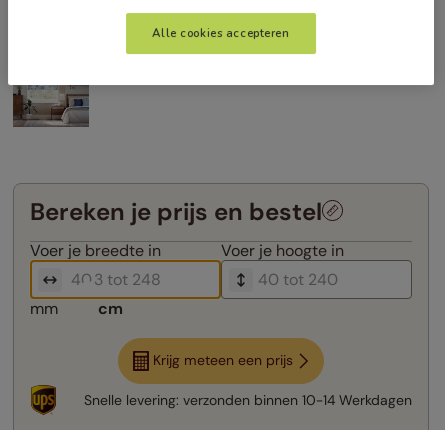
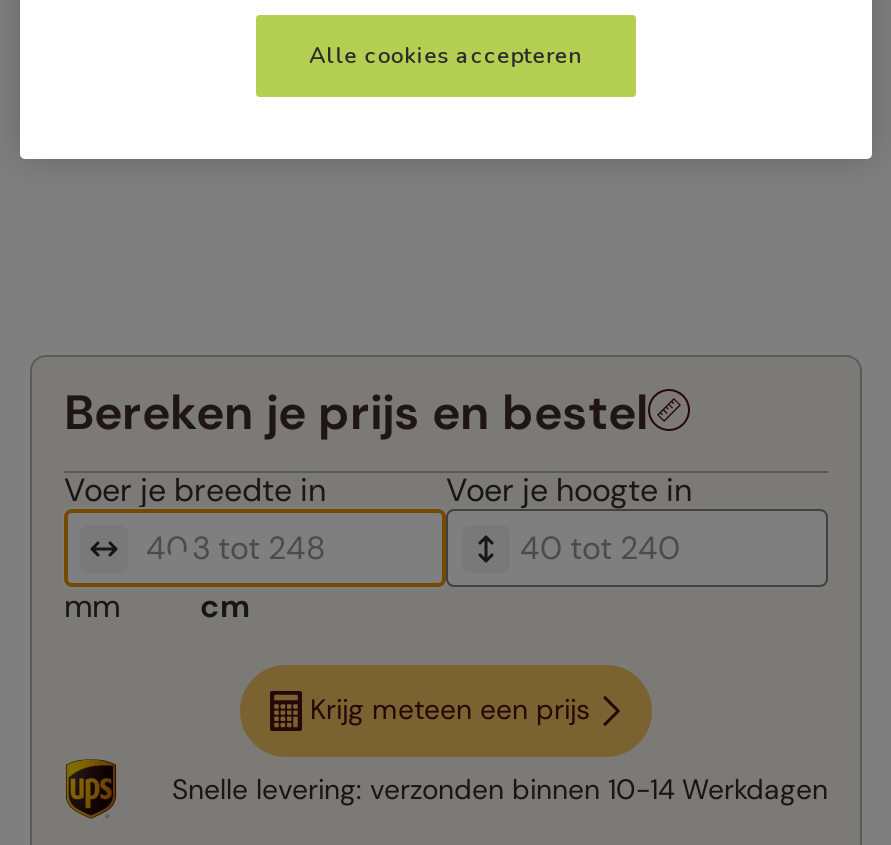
[12,86,89,127] [image] -> none

